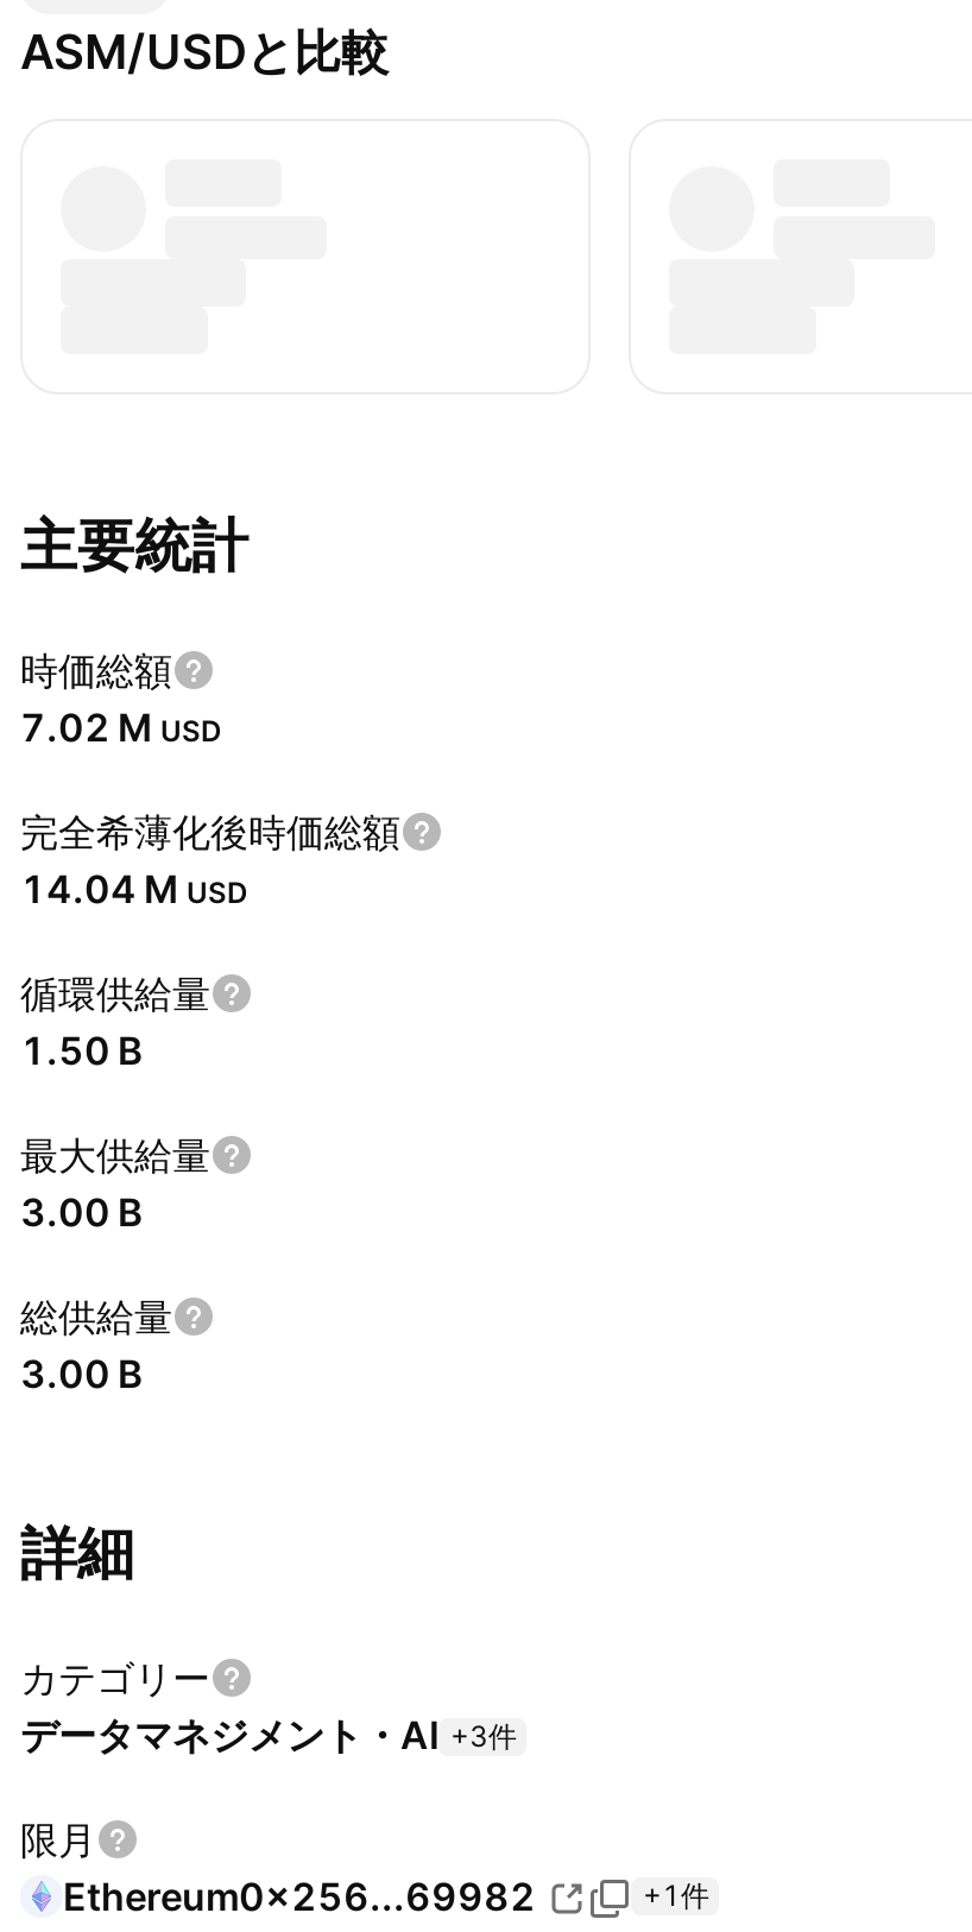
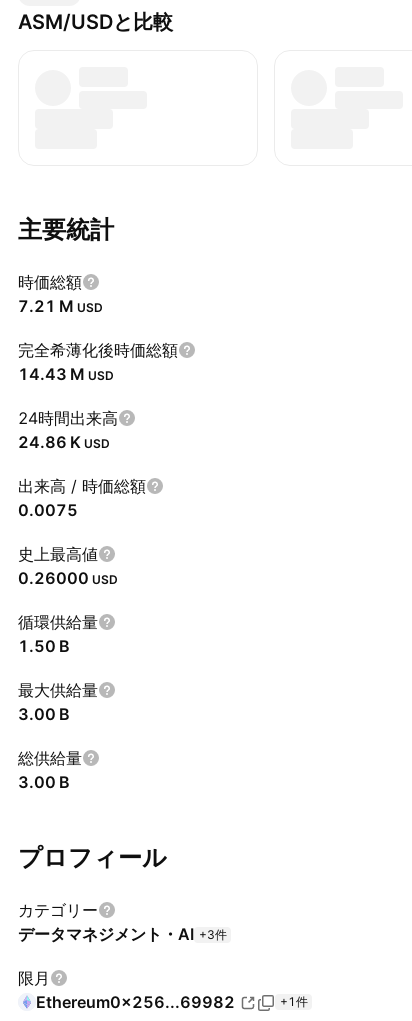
[20,703,222,751] 7.02 M USD -> [18,296,103,316] 7.21 M USD
[20,865,248,913] 14.04 M USD -> [18,364,146,588] 14.43 M USD | 24時間出来高 | 24.86 K USD | 出来高 / 時価総額 | 0.0075 | 史上最高値 | 0.26000 USD
[20,1519,134,1587] 詳細 -> [18,843,167,872] プロフィール

